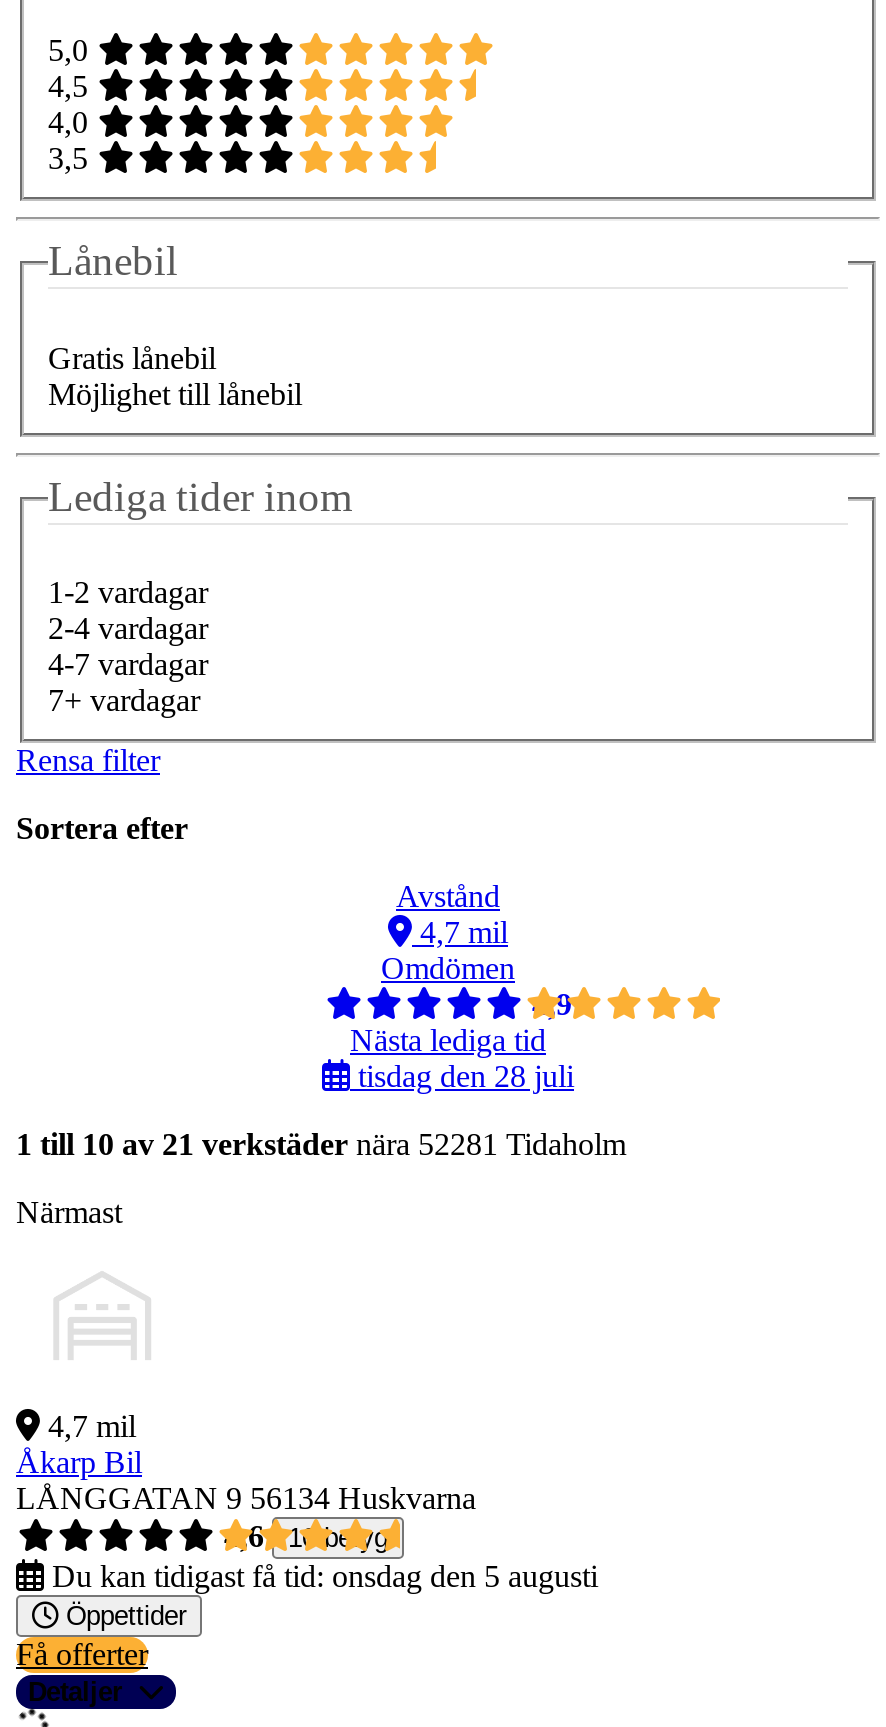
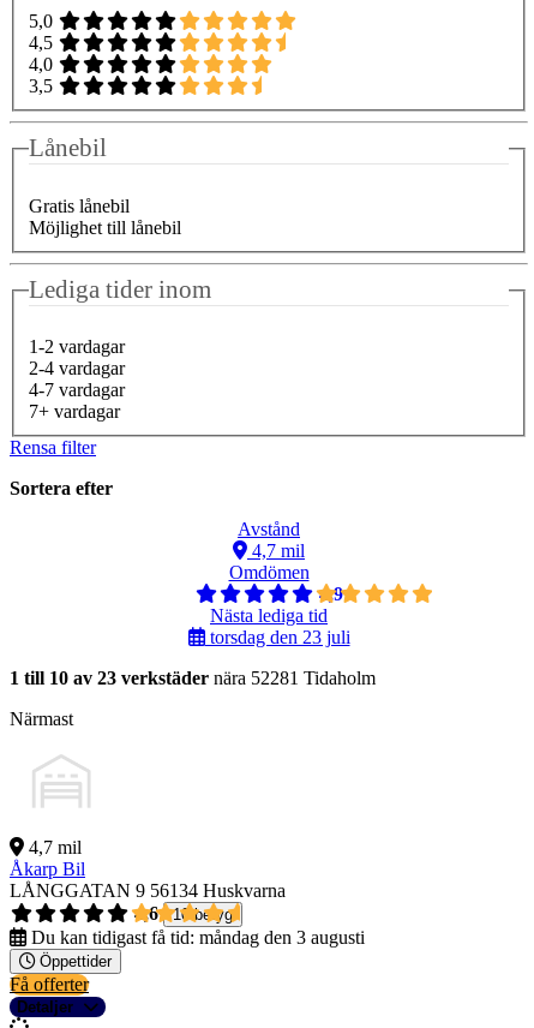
[350,1059,574,1093] tisdag den 28 juli -> [205,627,350,648] torsdag den 23 juli
[16,1127,626,1161] 1 till 10 av 21 verkstäder nära 52281 Tidaholm -> [10,668,376,688] 1 till 10 av 23 verkstäder nära 52281 Tidaholm
[52,1559,598,1593] Du kan tidigast få tid: onsdag den 5 augusti -> [31,927,365,948] Du kan tidigast få tid: måndag den 3 augusti

